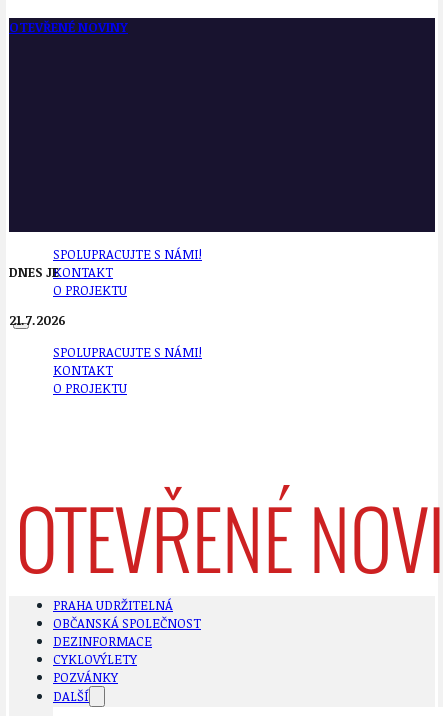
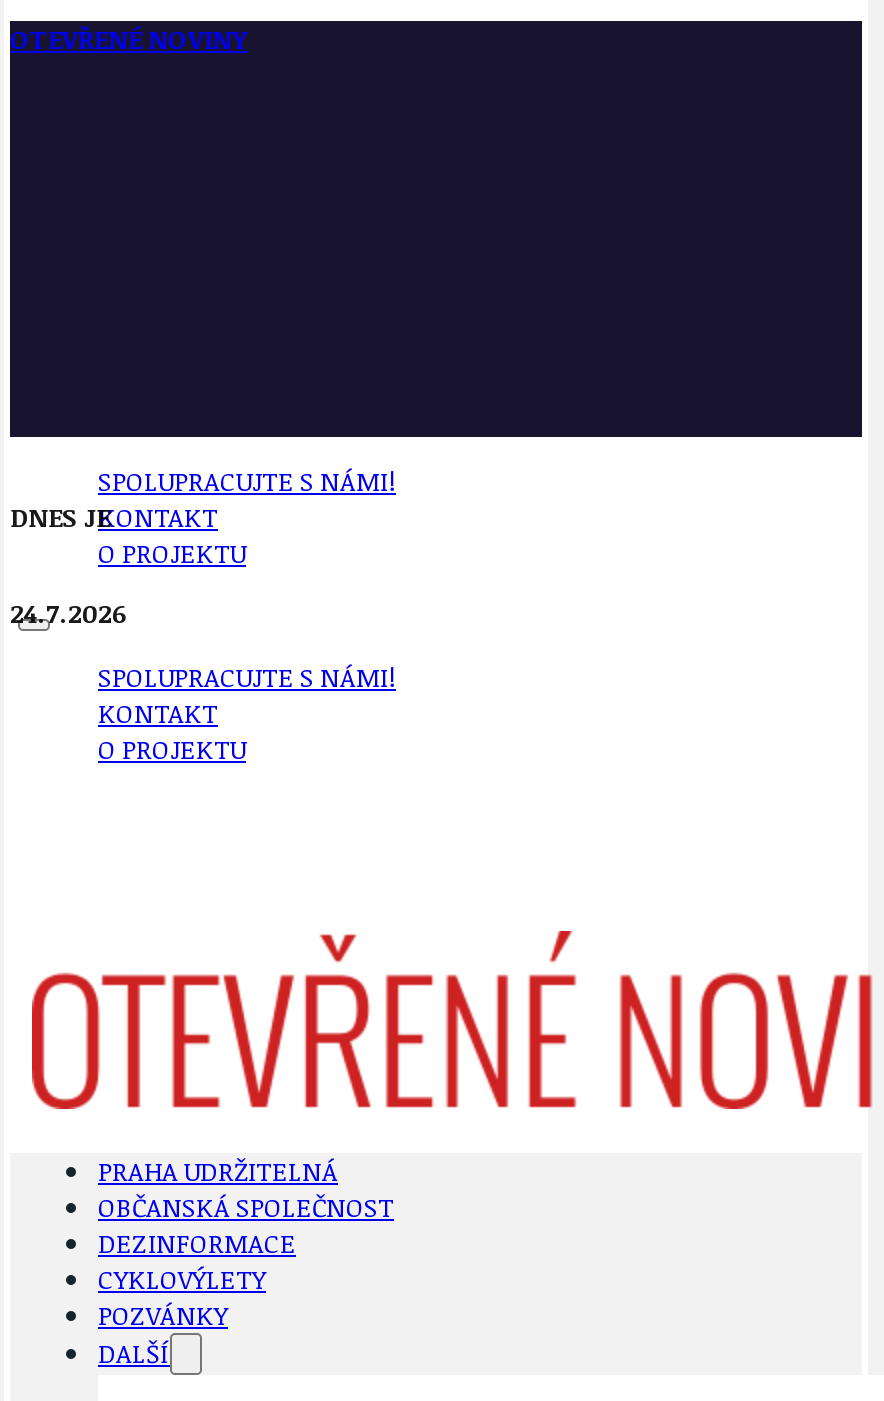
[9,311,66,329] 21.7.2026 -> [10,595,128,631] 24.7.2026

